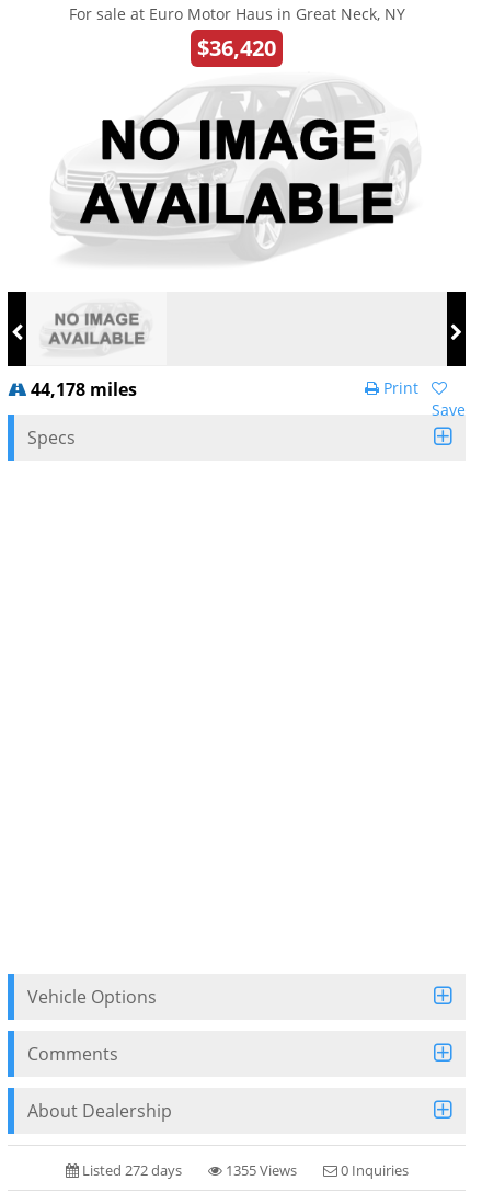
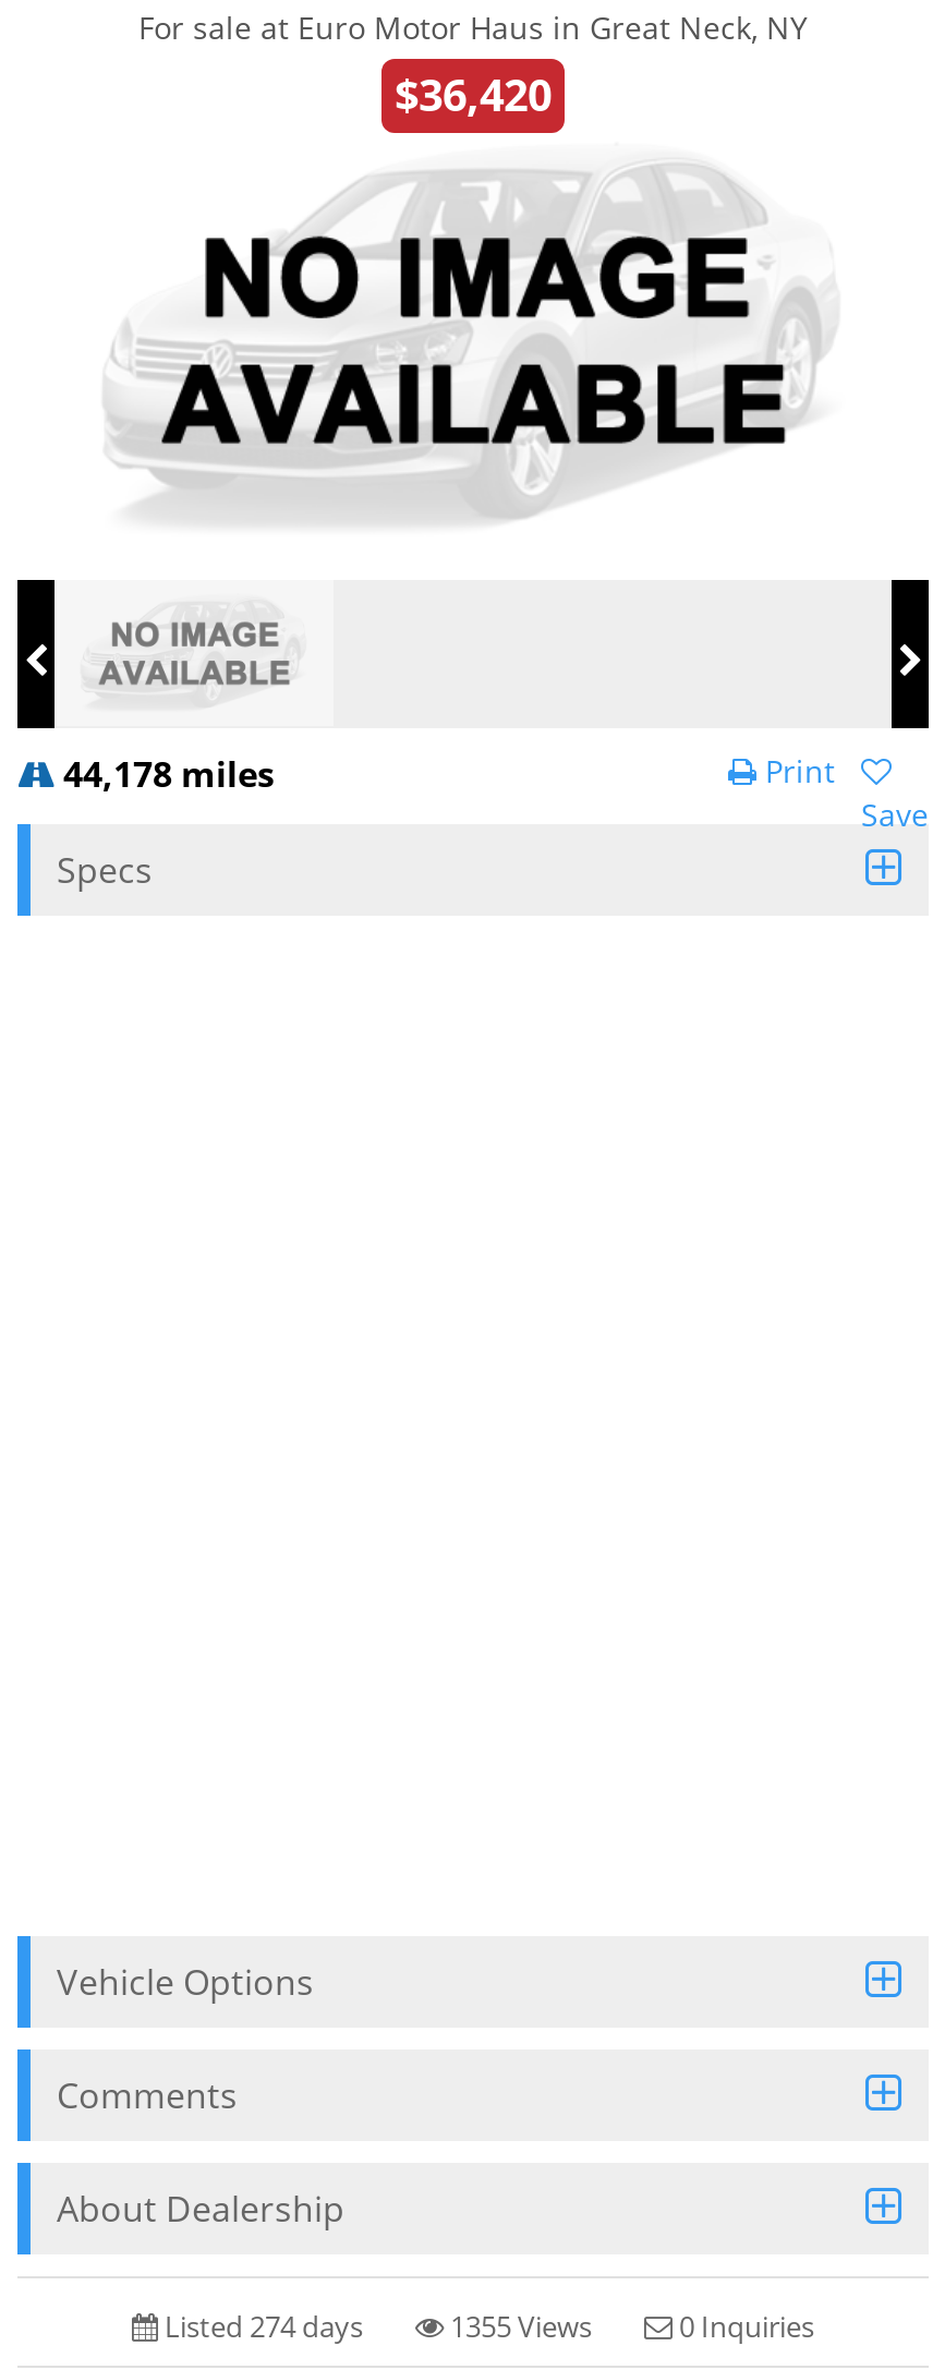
[78,1160,181,1179] Listed 272 days -> [158,2306,363,2345] Listed 274 days

